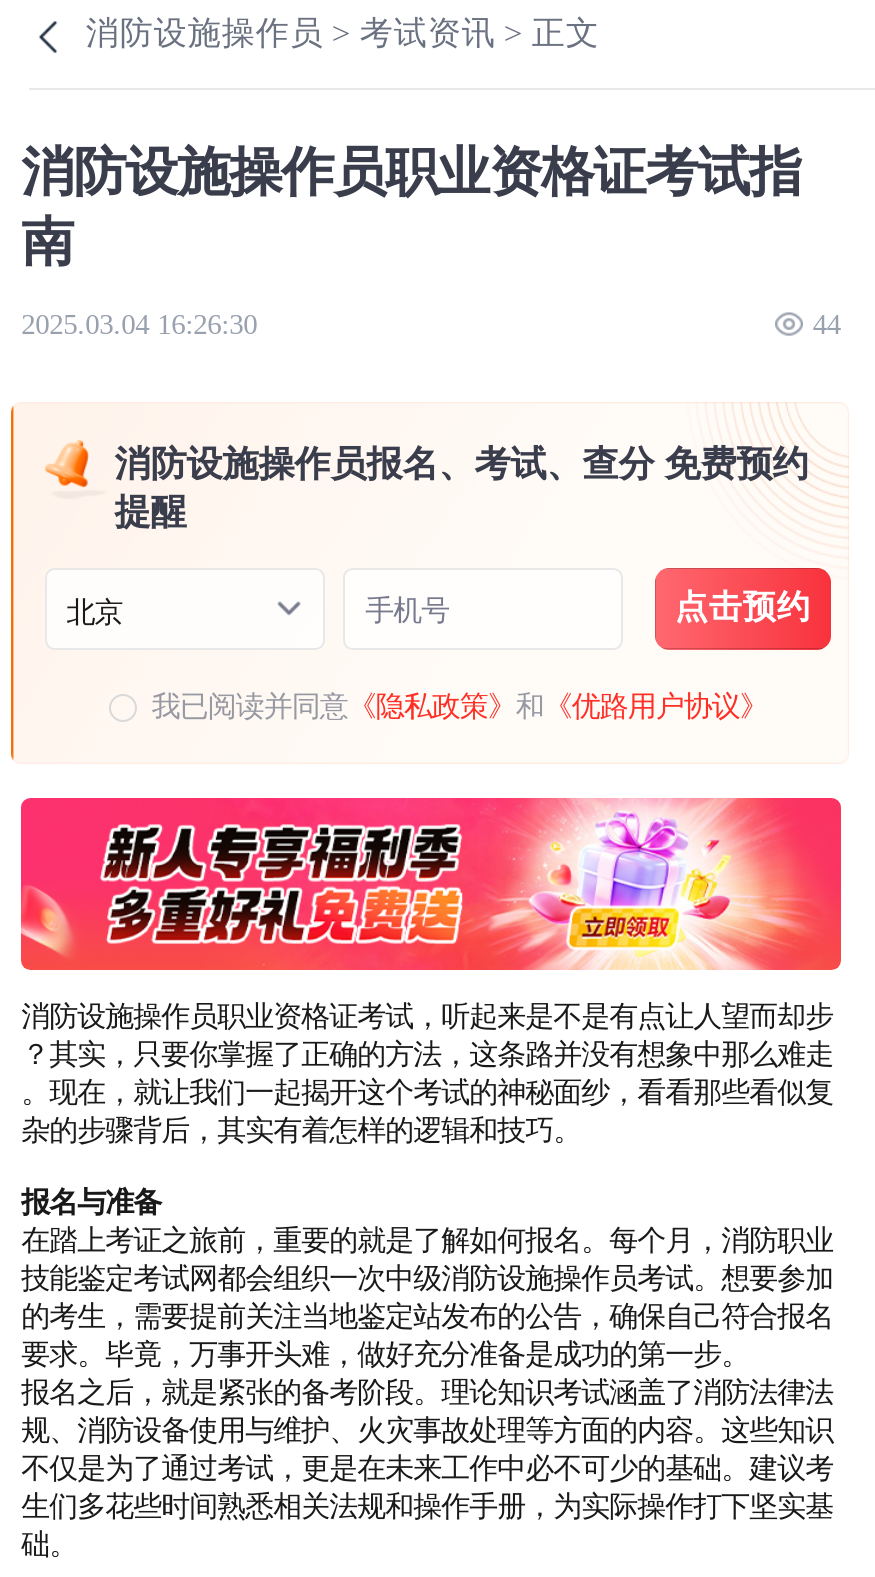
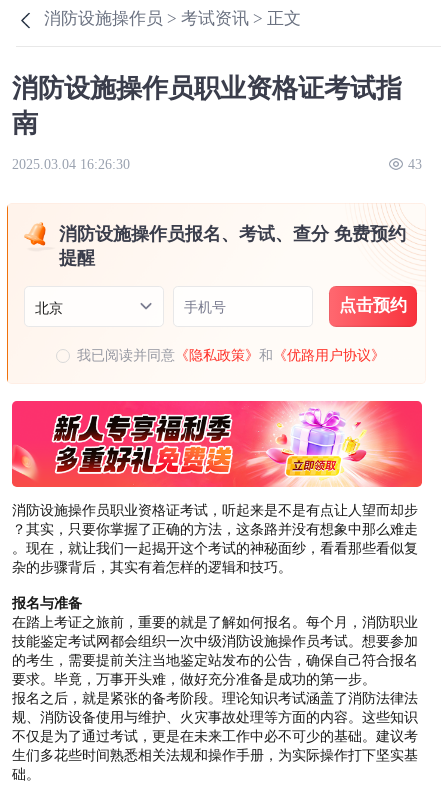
[813,308,841,340] 44 -> [408,156,422,172] 43

